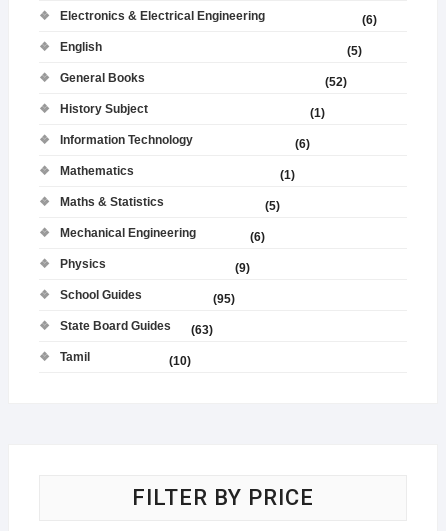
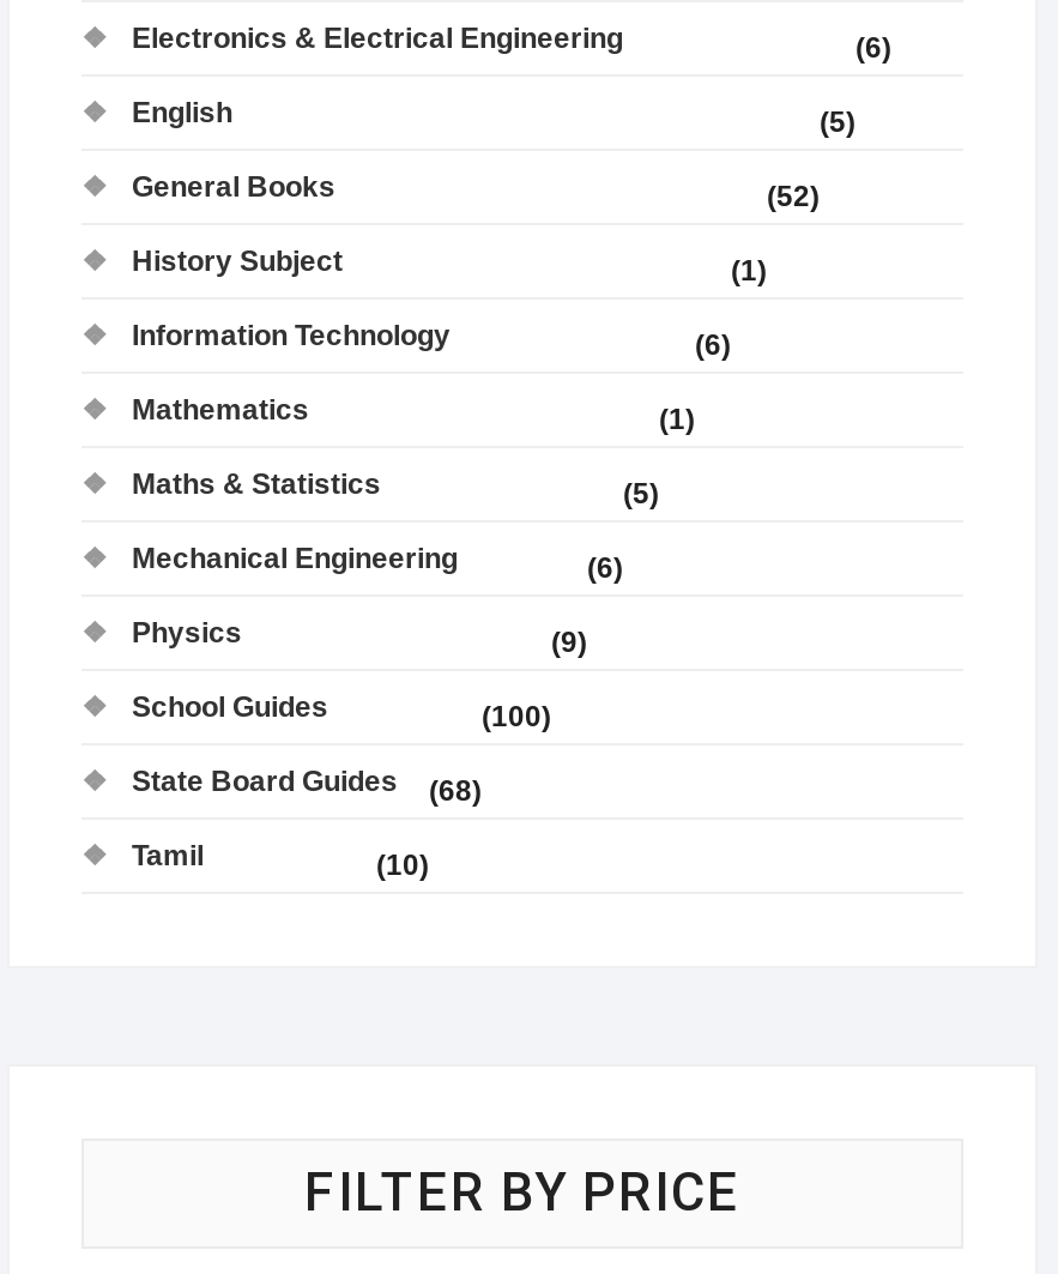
[213,292,235,306] (95) -> [482,699,551,733] (100)
[60,319,213,337] State Board Guides (63) -> [132,764,482,807] State Board Guides (68)

